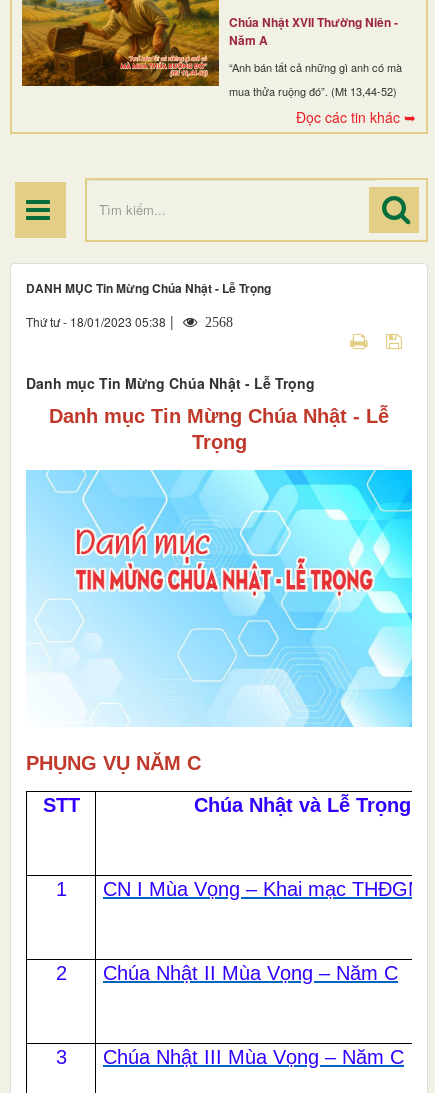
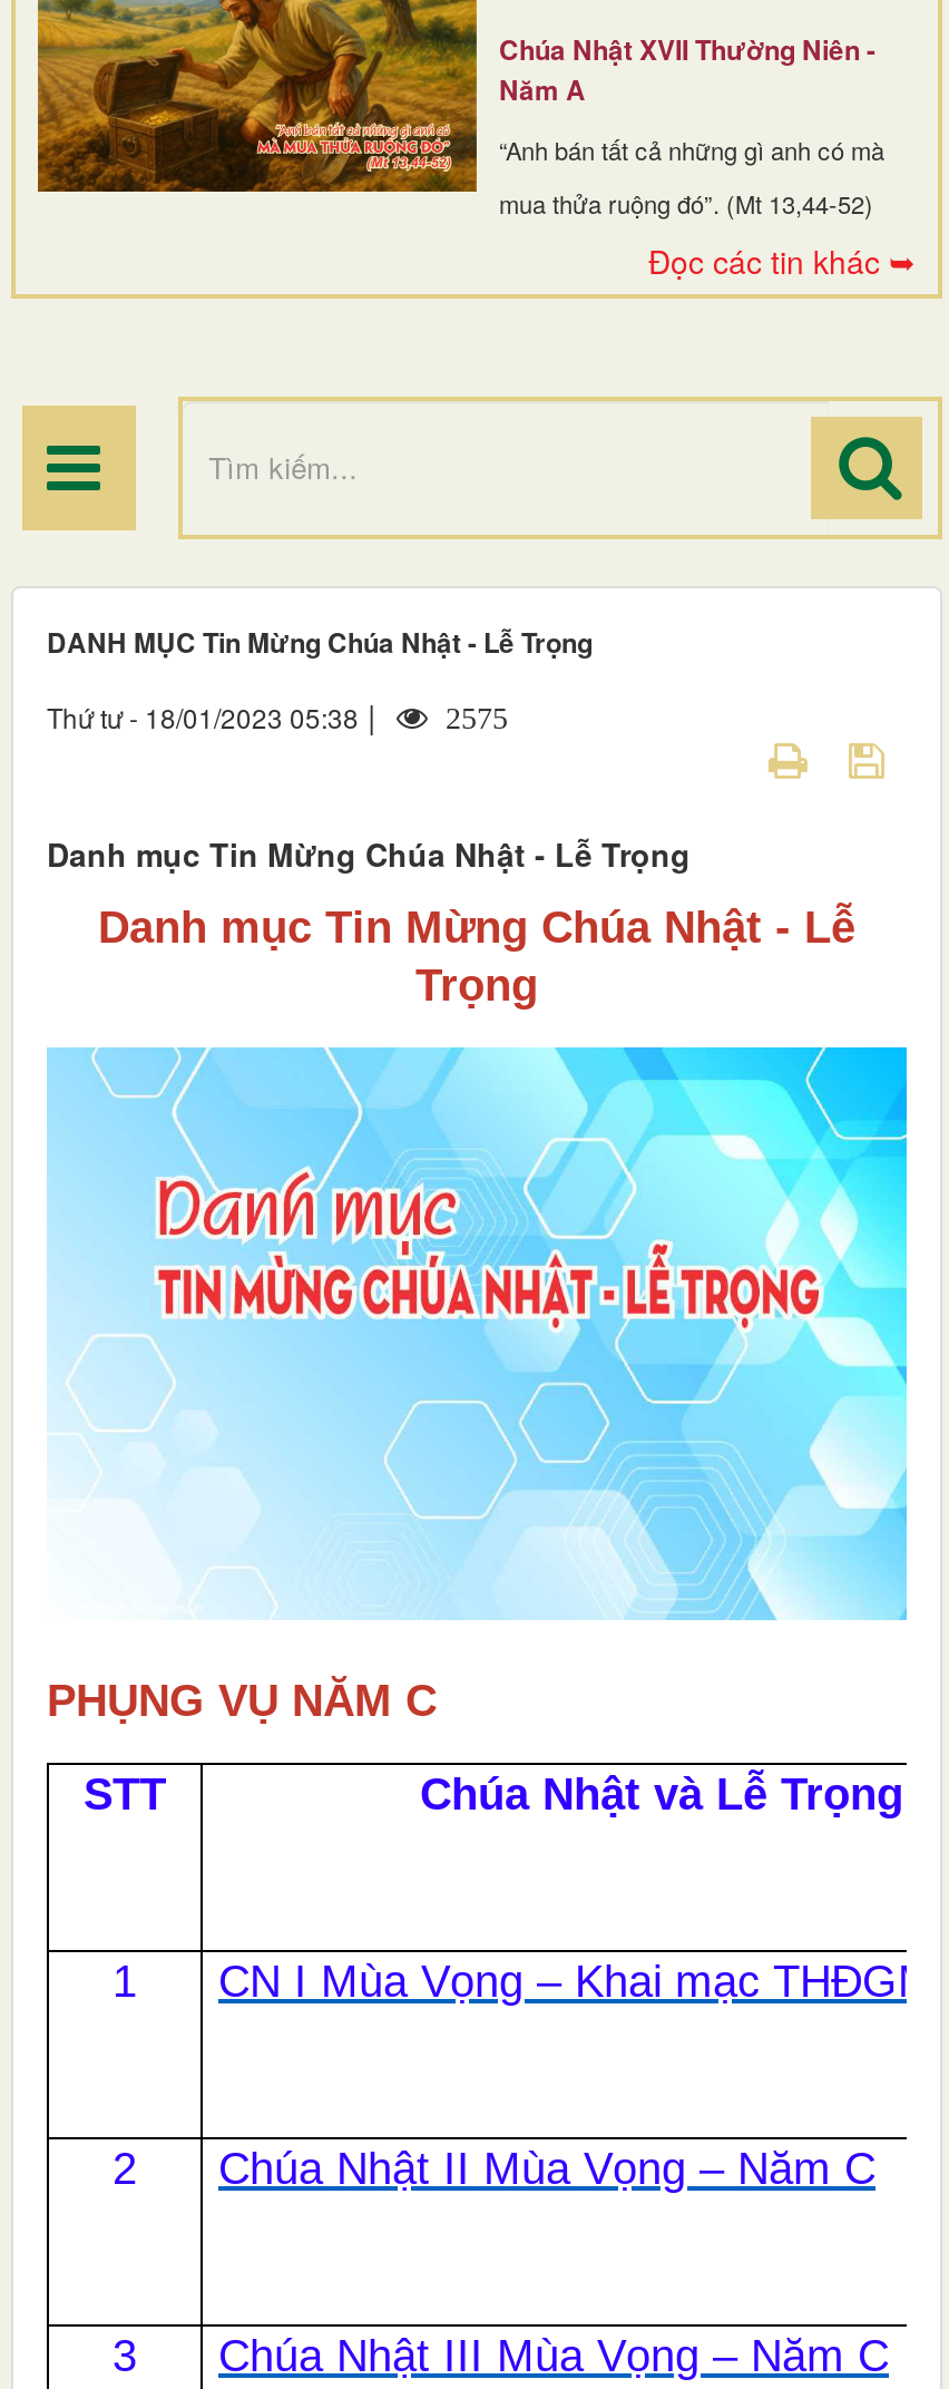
[197,314,233,328] 2568 -> [428,701,508,732] 2575

